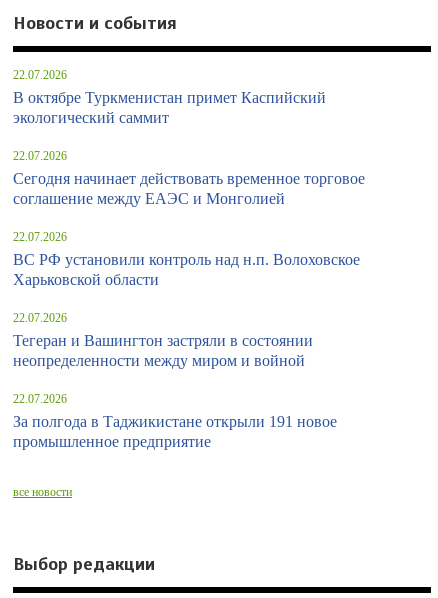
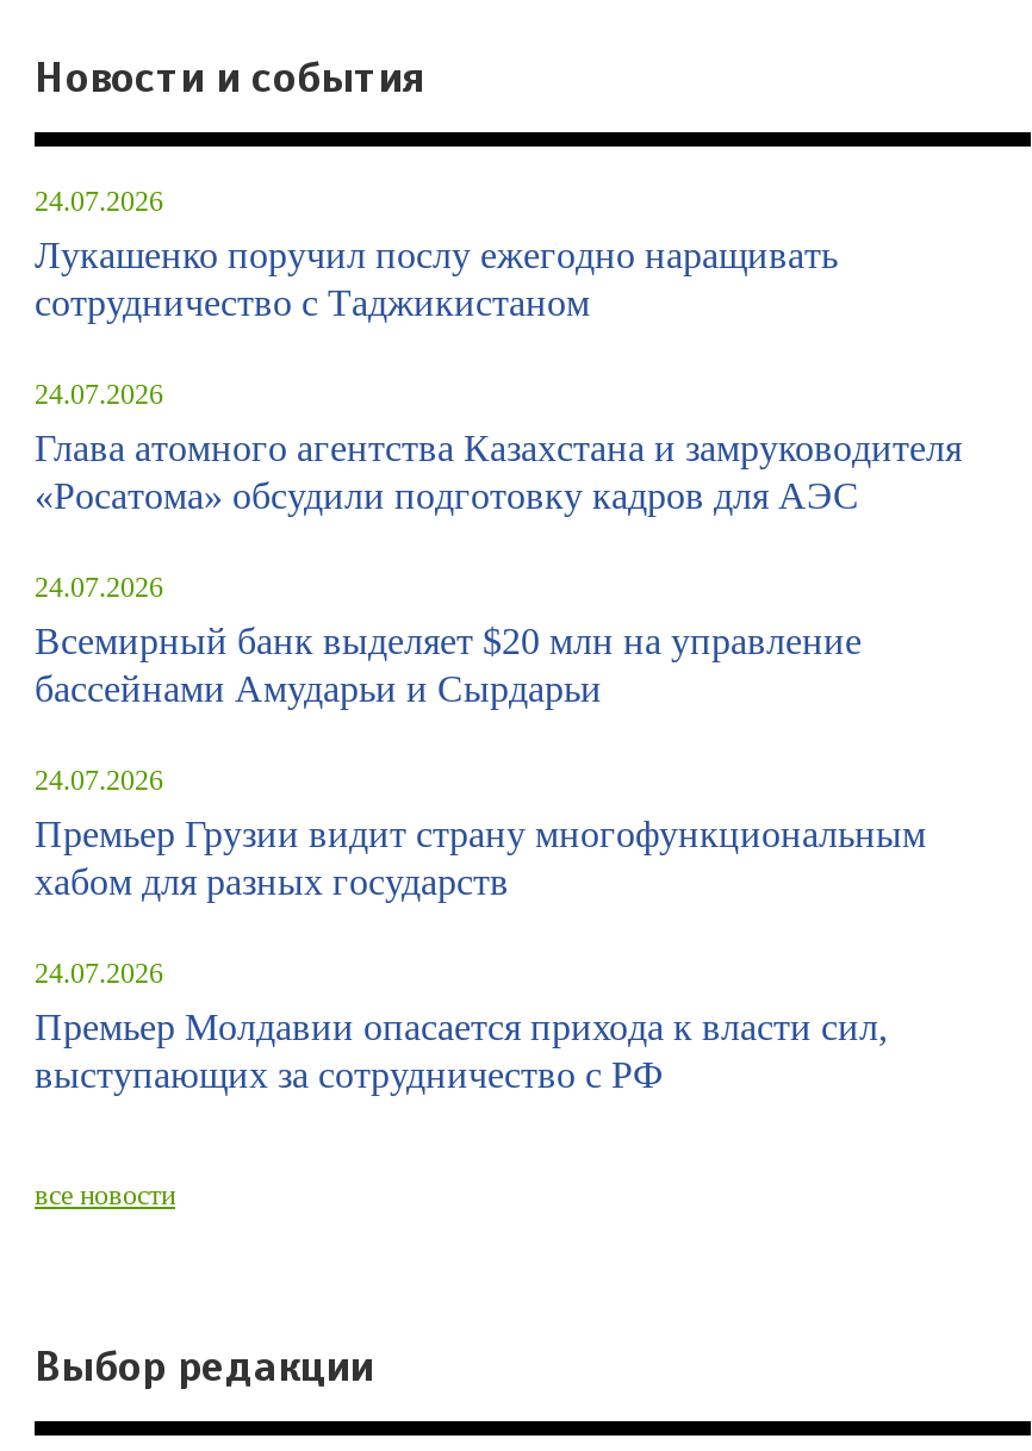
[13,68,326,126] 22.07.2026 | В октябре Туркменистан примет Каспийский | экологический саммит -> [35,186,838,324] 24.07.2026 | Лукашенко поручил послу ежегодно наращивать | сотрудничество с Таджикистаном
[13,149,365,207] 22.07.2026 | Сегодня начинает действовать временное торговое | соглашение между ЕАЭС и Монголией -> [35,379,962,517] 24.07.2026 | Глава атомного агентства Казахстана и замруководителя | «Росатома» обсудили подготовку кадров для АЭС
[13,230,360,288] 22.07.2026 | ВС РФ установили контроль над н.п. Волоховское | Харьковской области -> [35,572,862,710] 24.07.2026 | Всемирный банк выделяет $20 млн на управление | бассейнами Амударьи и Сырдарьи
[13,311,313,369] 22.07.2026 | Тегеран и Вашингтон застряли в состоянии | неопределенности между миром и войной -> [35,765,926,903] 24.07.2026 | Премьер Грузии видит страну многофункциональным | хабом для разных государств
[13,392,337,450] 22.07.2026 | За полгода в Таджикистане открыли 191 новое | промышленное предприятие -> [35,958,888,1096] 24.07.2026 | Премьер Молдавии опасается прихода к власти сил, | выступающих за сотрудничество с РФ

